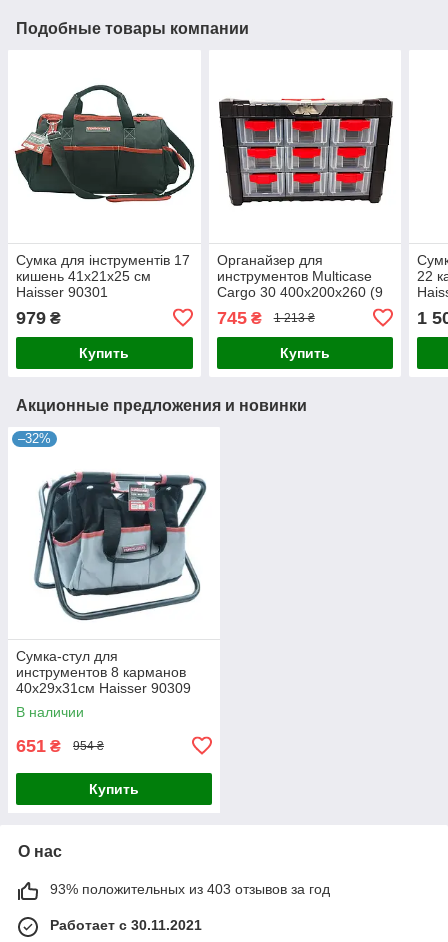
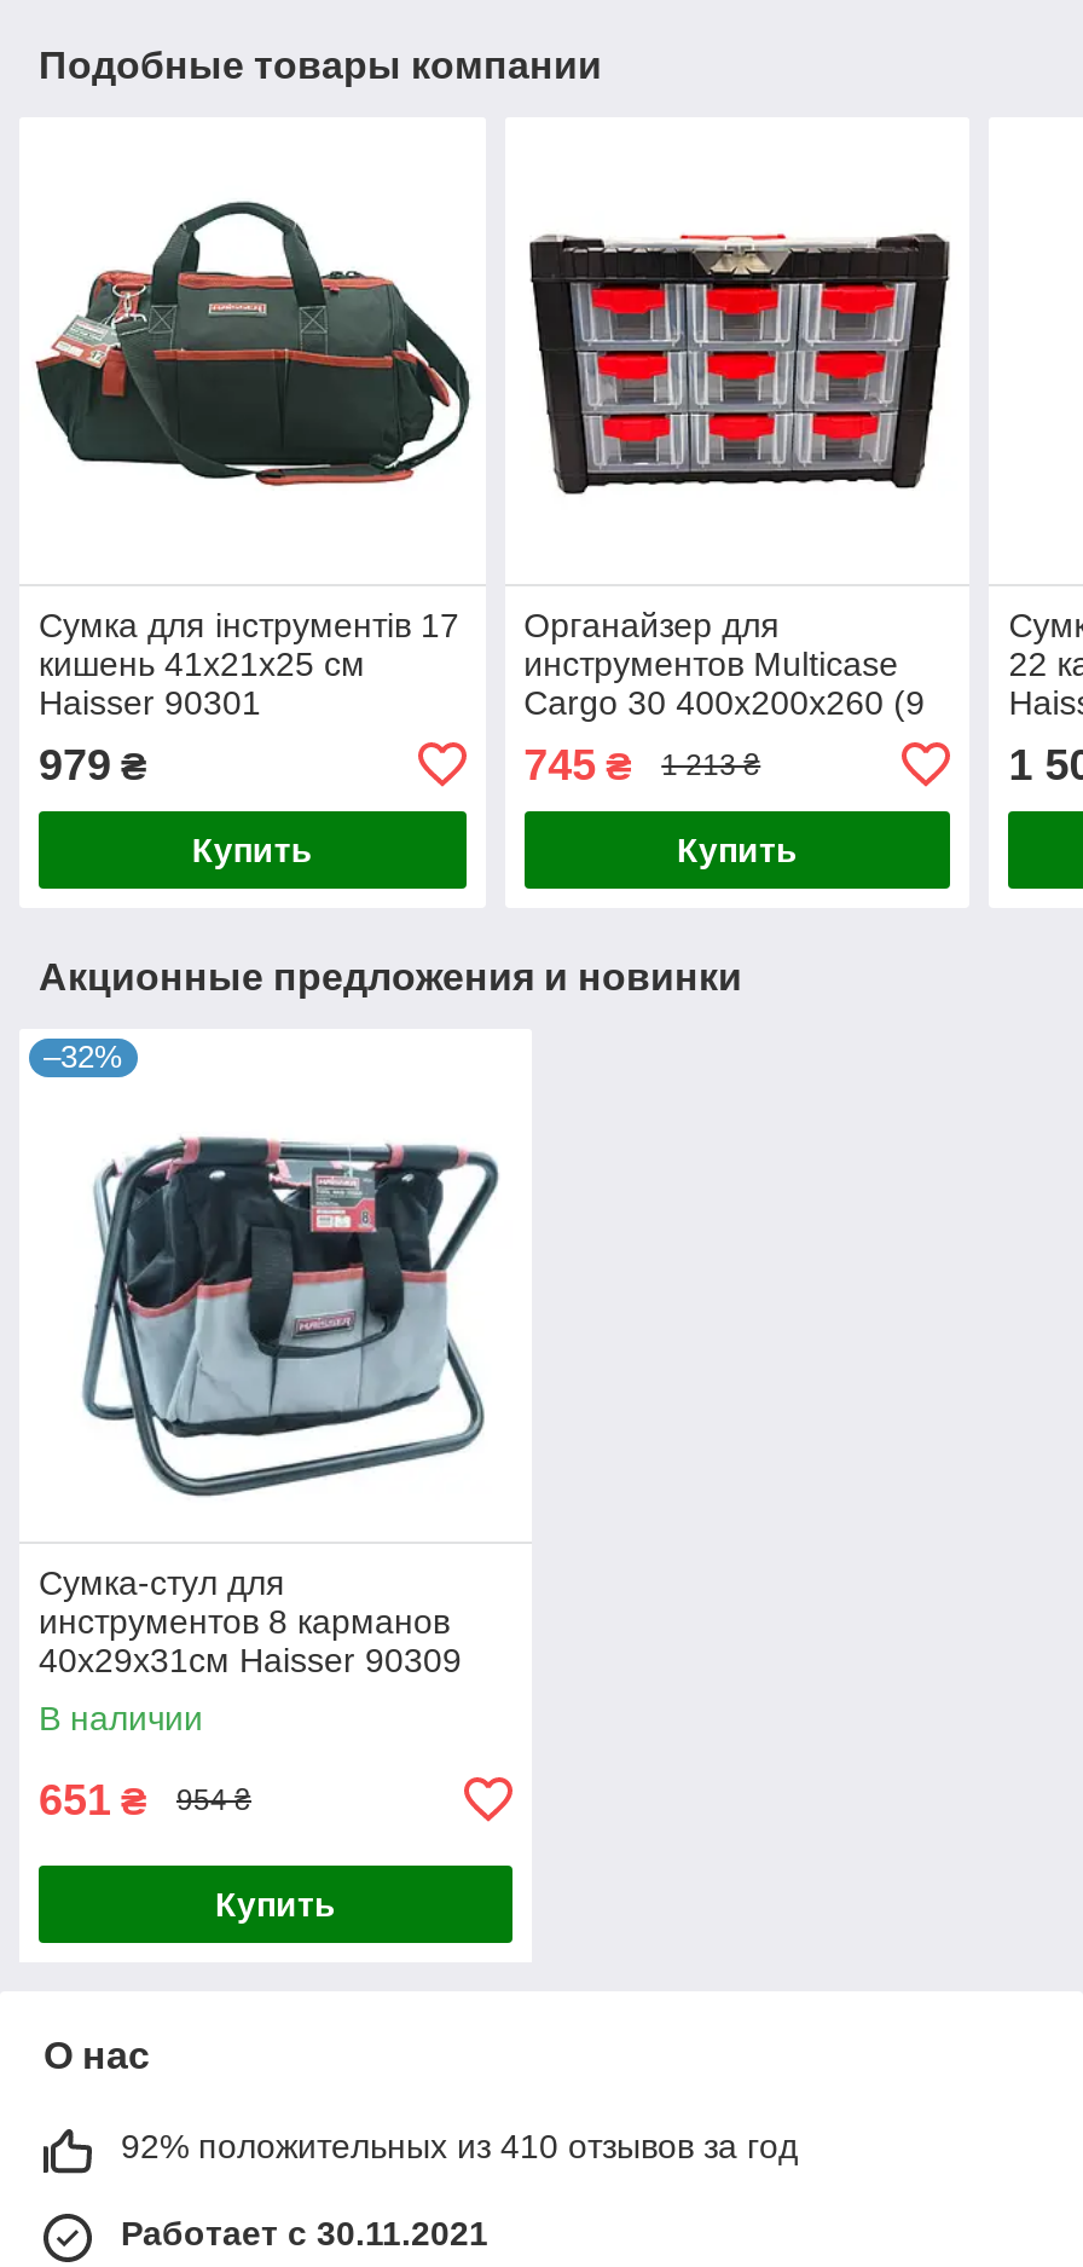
[50,881,330,897] 93% положительных из 403 отзывов за год -> [121,2126,798,2165] 92% положительных из 410 отзывов за год

